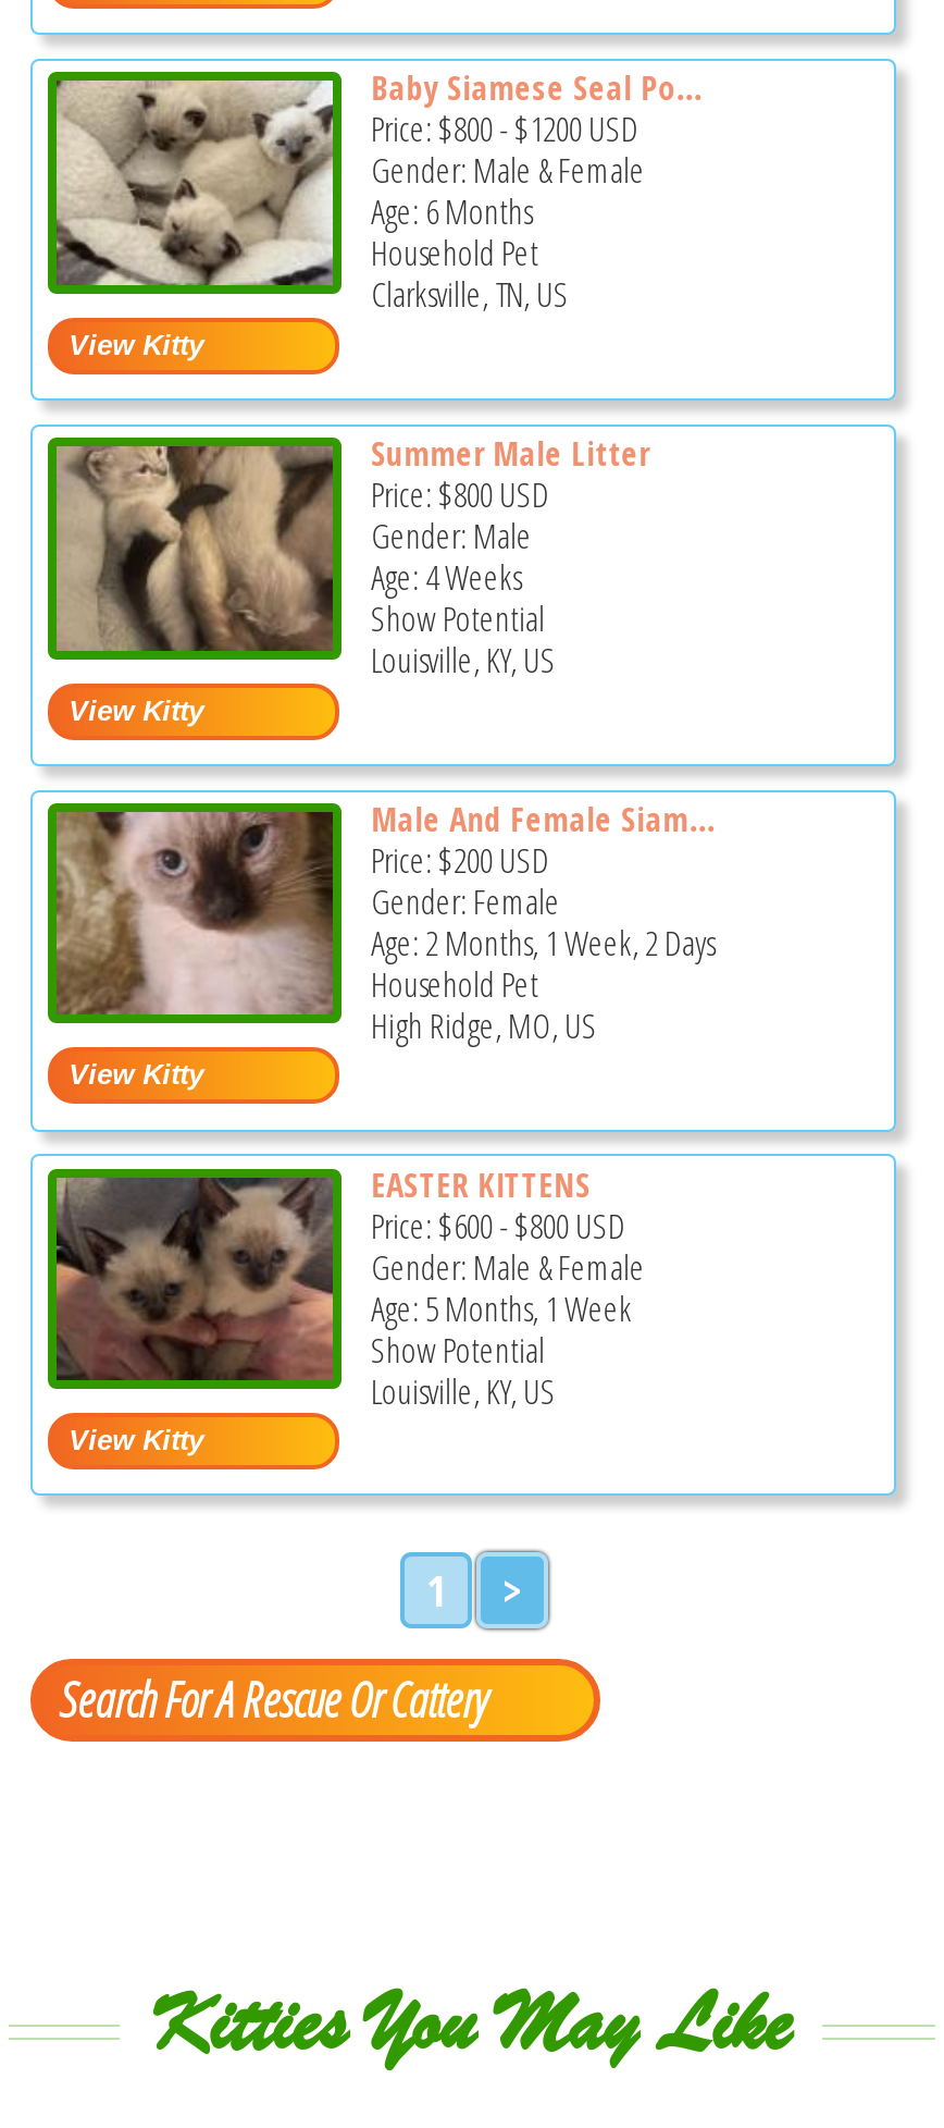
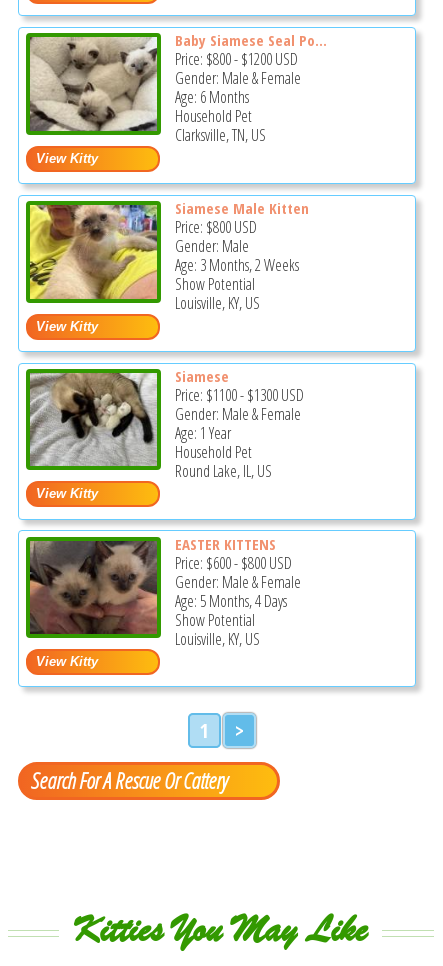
[54,431,649,653] [image] | Summer Male Litter -> [30,198,309,300] [image] | Siamese Male Kitten
[371,553,521,601] Age: 4 Weeks -> [175,254,299,276] Age: 3 Months, 2 Weeks
[57,797,715,1014] [image] | Male And Female Siam... | Price: $200 USD | Gender: Female | Age: 2 Months, 1 Week, 2 Days -> [29,366,304,467] [image] | Siamese | Price: $1100- $1300 USD | Gender: Male & Female | Age: 1 Year
[371,1001,597,1049] High Ridge, MO, US -> [175,460,272,482] Round Lake, IL, US
[371,1284,632,1332] Age: 5 Months, 1 Week -> [175,590,287,612] Age: 5 Months, 4 Days

